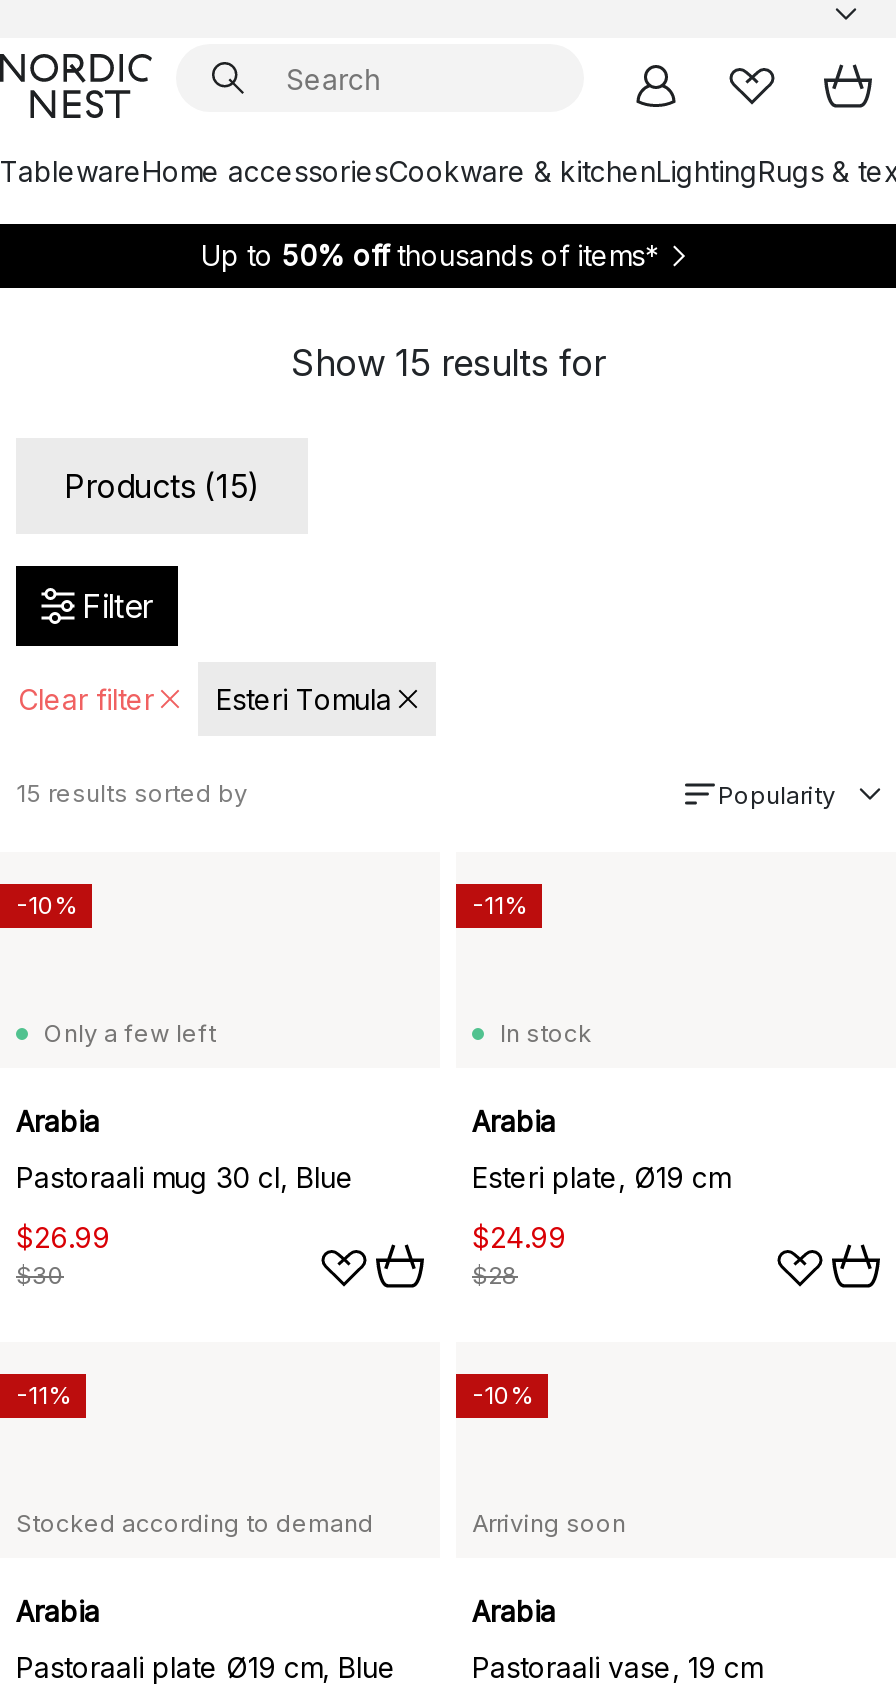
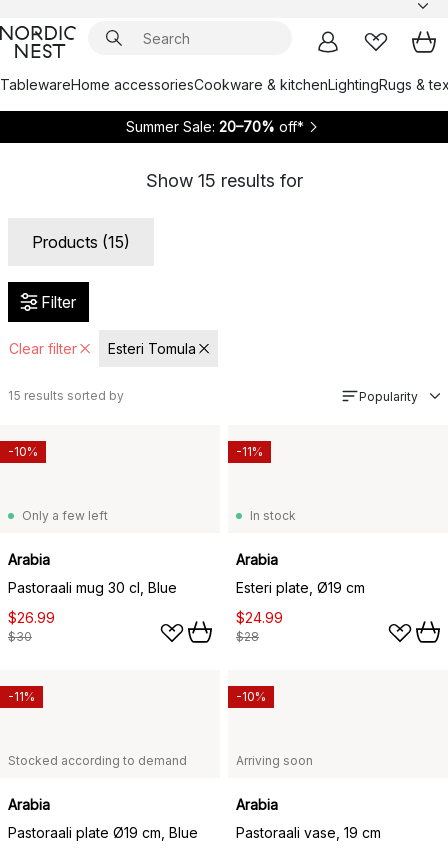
[201,238,659,272] Up to 50% off thousands of items* -> [126,118,304,135] Summer Sale: 20–70% off*

